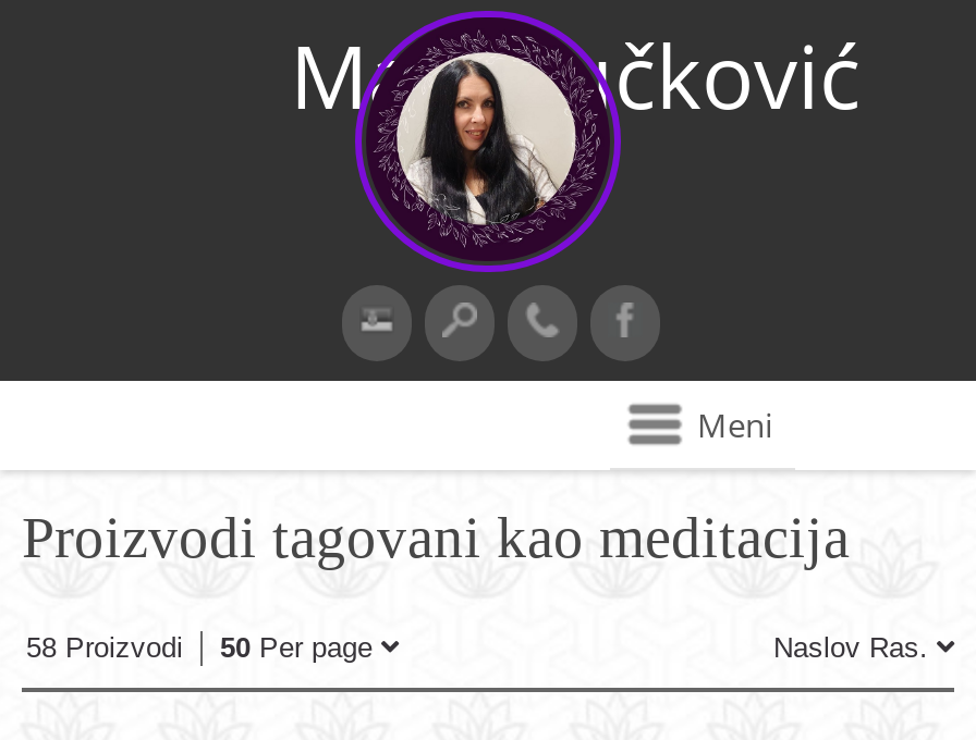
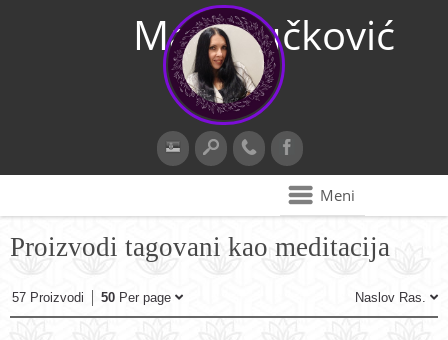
[26,631,381,664] 58 Proizvodi 50 Per page -> [12,290,175,305] 57 Proizvodi 50 Per page

